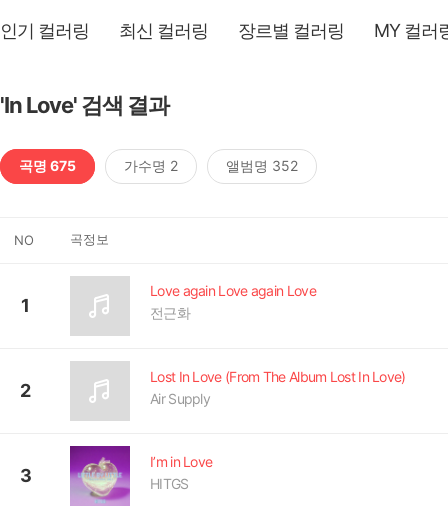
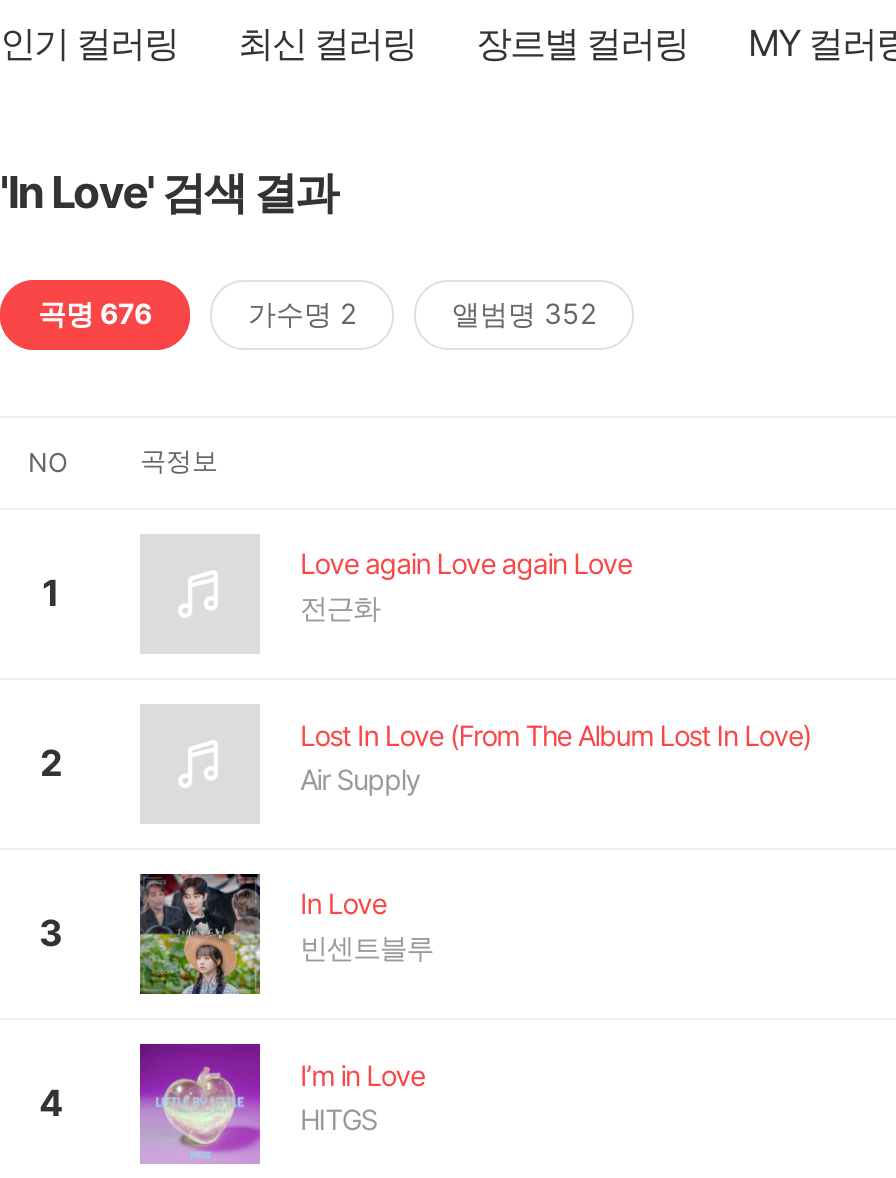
[19,157,76,174] 곡명 675 -> [38,296,152,330] 곡명 676
none -> [138,872,433,996] [image] | In Love | 빈센트블루
none -> [39,1082,61,1124] 4

